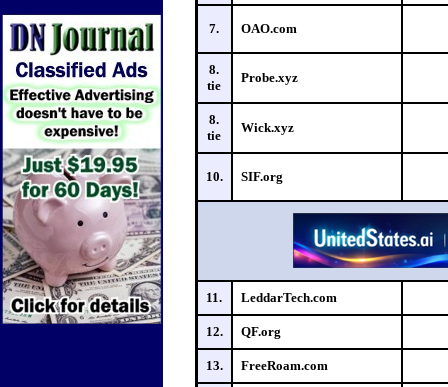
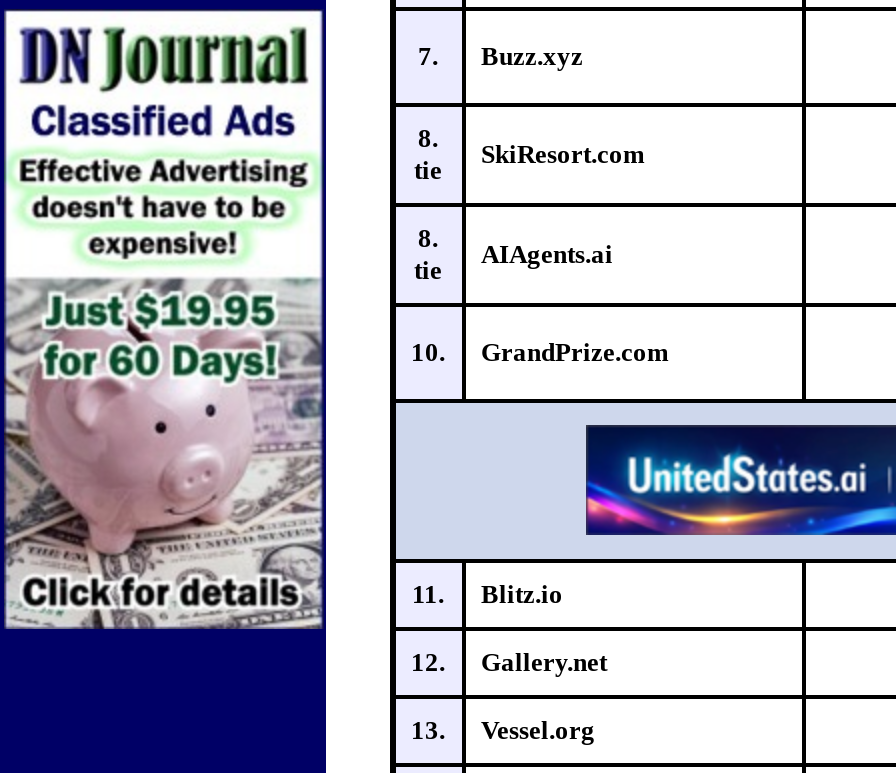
[3,6,162,325] [image] -> [6,9,324,647] [image]
[240,21,296,36] OAO.com -> [481,41,583,71] Buzz.xyz
[240,70,297,85] Probe.xyz -> [481,139,645,169] SkiResort.com
[240,120,293,135] Wick.xyz -> [481,239,613,269] AIAgents.ai
[240,169,282,184] SIF.org -> [481,337,669,367] GrandPrize.com
[240,290,336,305] LeddarTech.com -> [481,579,563,609] Blitz.io
[240,324,280,339] QF.org -> [481,647,607,677] Gallery.net
[240,358,327,373] FreeRoam.com -> [481,715,595,745] Vessel.org

